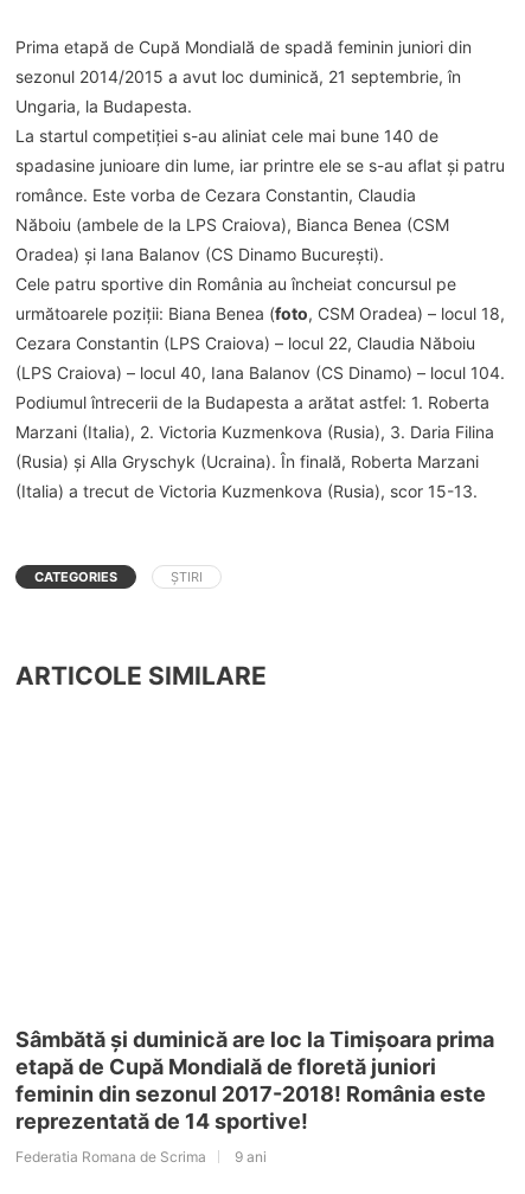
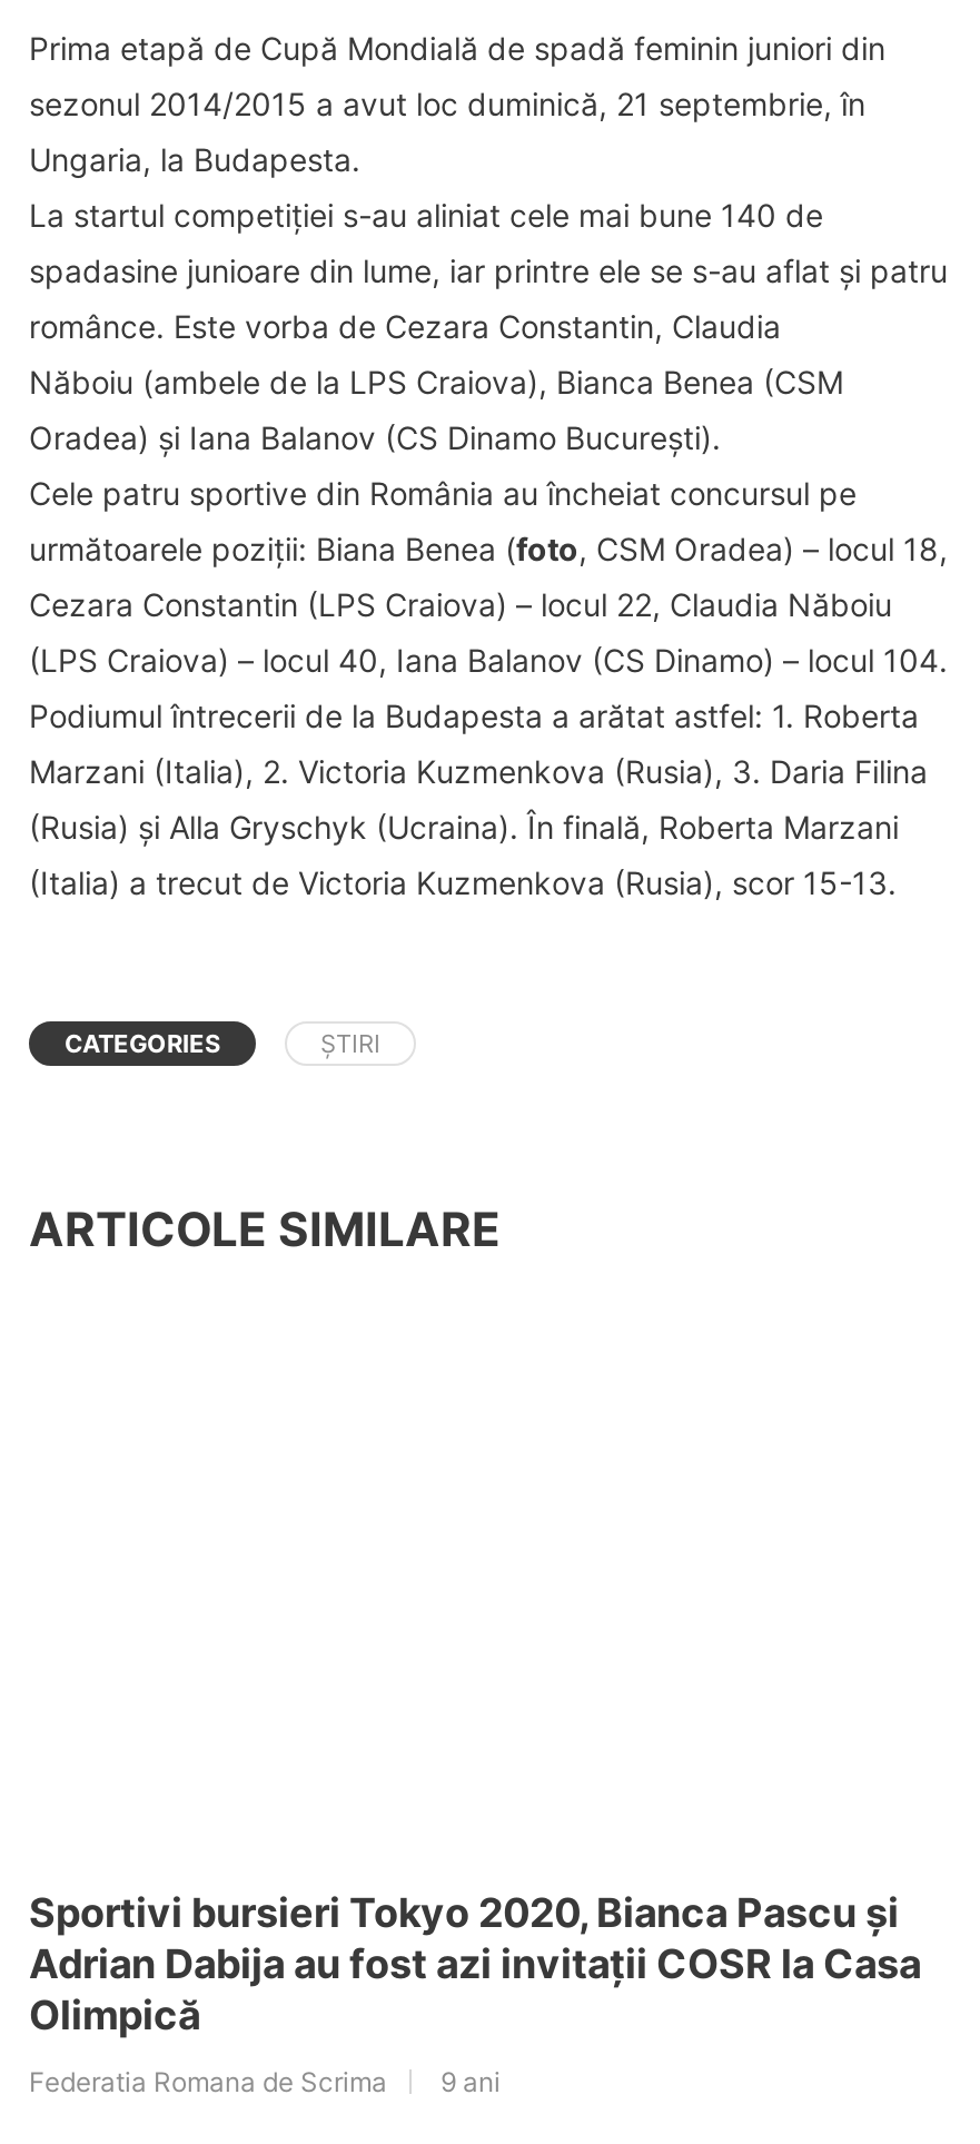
[15,1027,494,1134] Sâmbătă și duminică are loc la Timișoara prima | etapă de Cupă Mondială de floretă juniori | feminin din sezonul 2017-2018! România este | reprezentată de 14 sportive! -> [29,1890,921,2039] Sportivi bursieri Tokyo 2020, Bianca Pascu și | Adrian Dabija au fost azi invitații COSR la Casa | Olimpică

